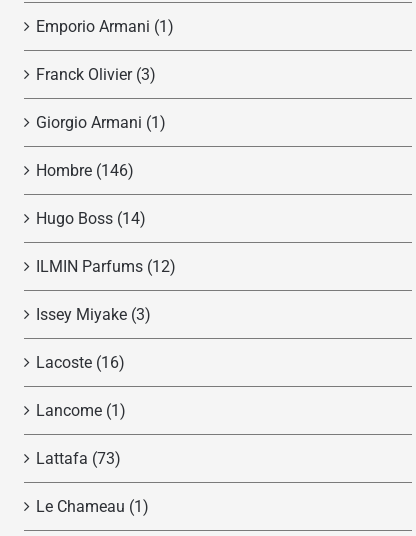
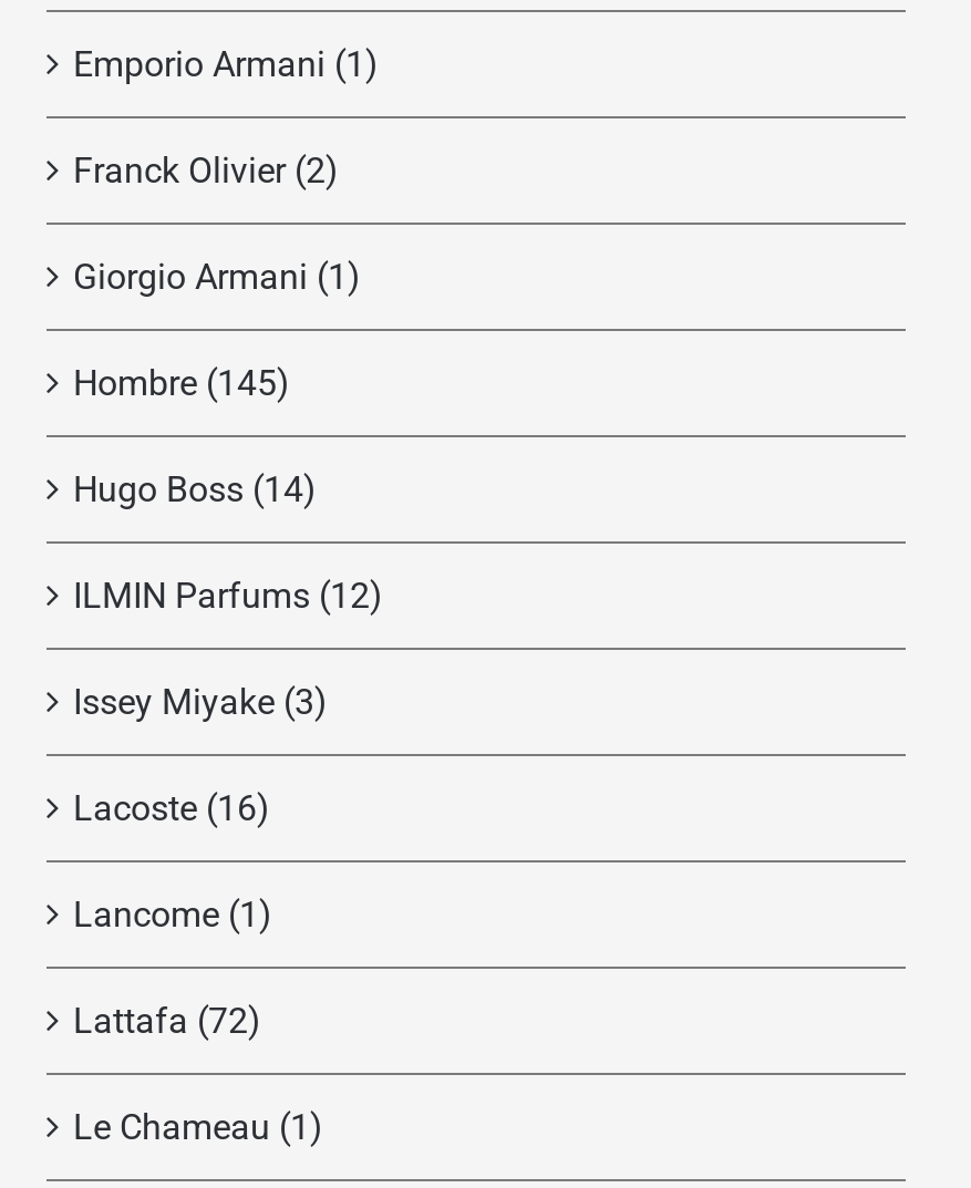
[36,65,156,84] Franck Olivier (3) -> [73,148,339,190] Franck Olivier (2)
[36,161,134,180] Hombre (146) -> [73,360,290,403] Hombre (145)
[36,449,121,468] Lattafa (73) -> [73,998,261,1040] Lattafa (72)

